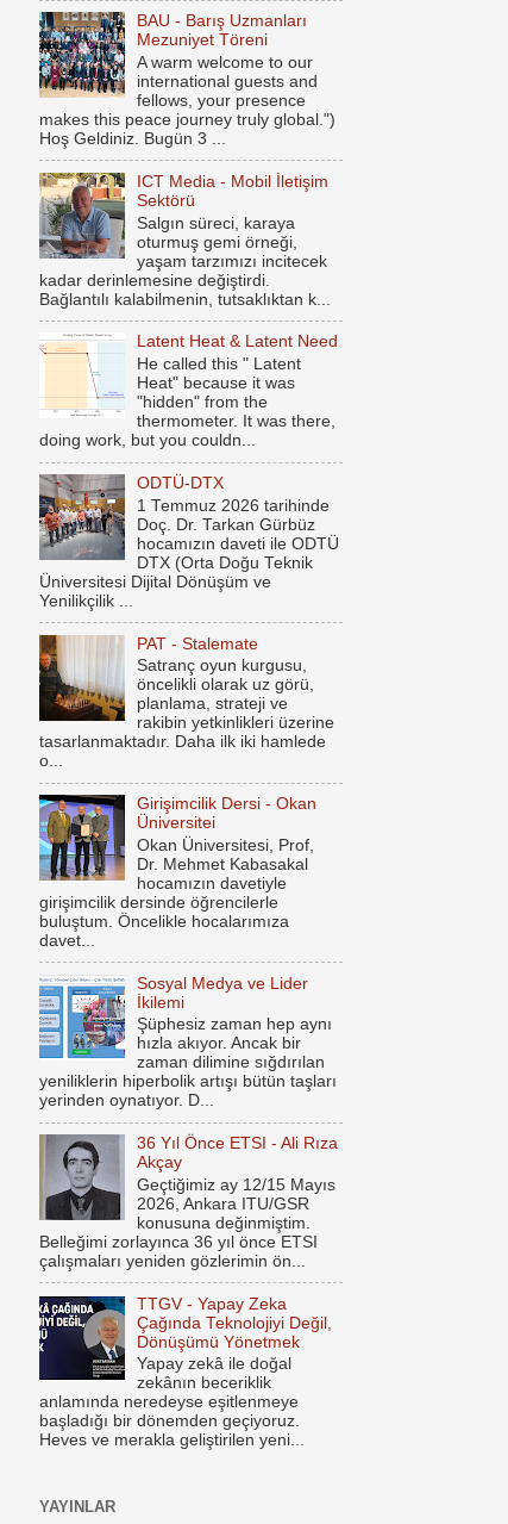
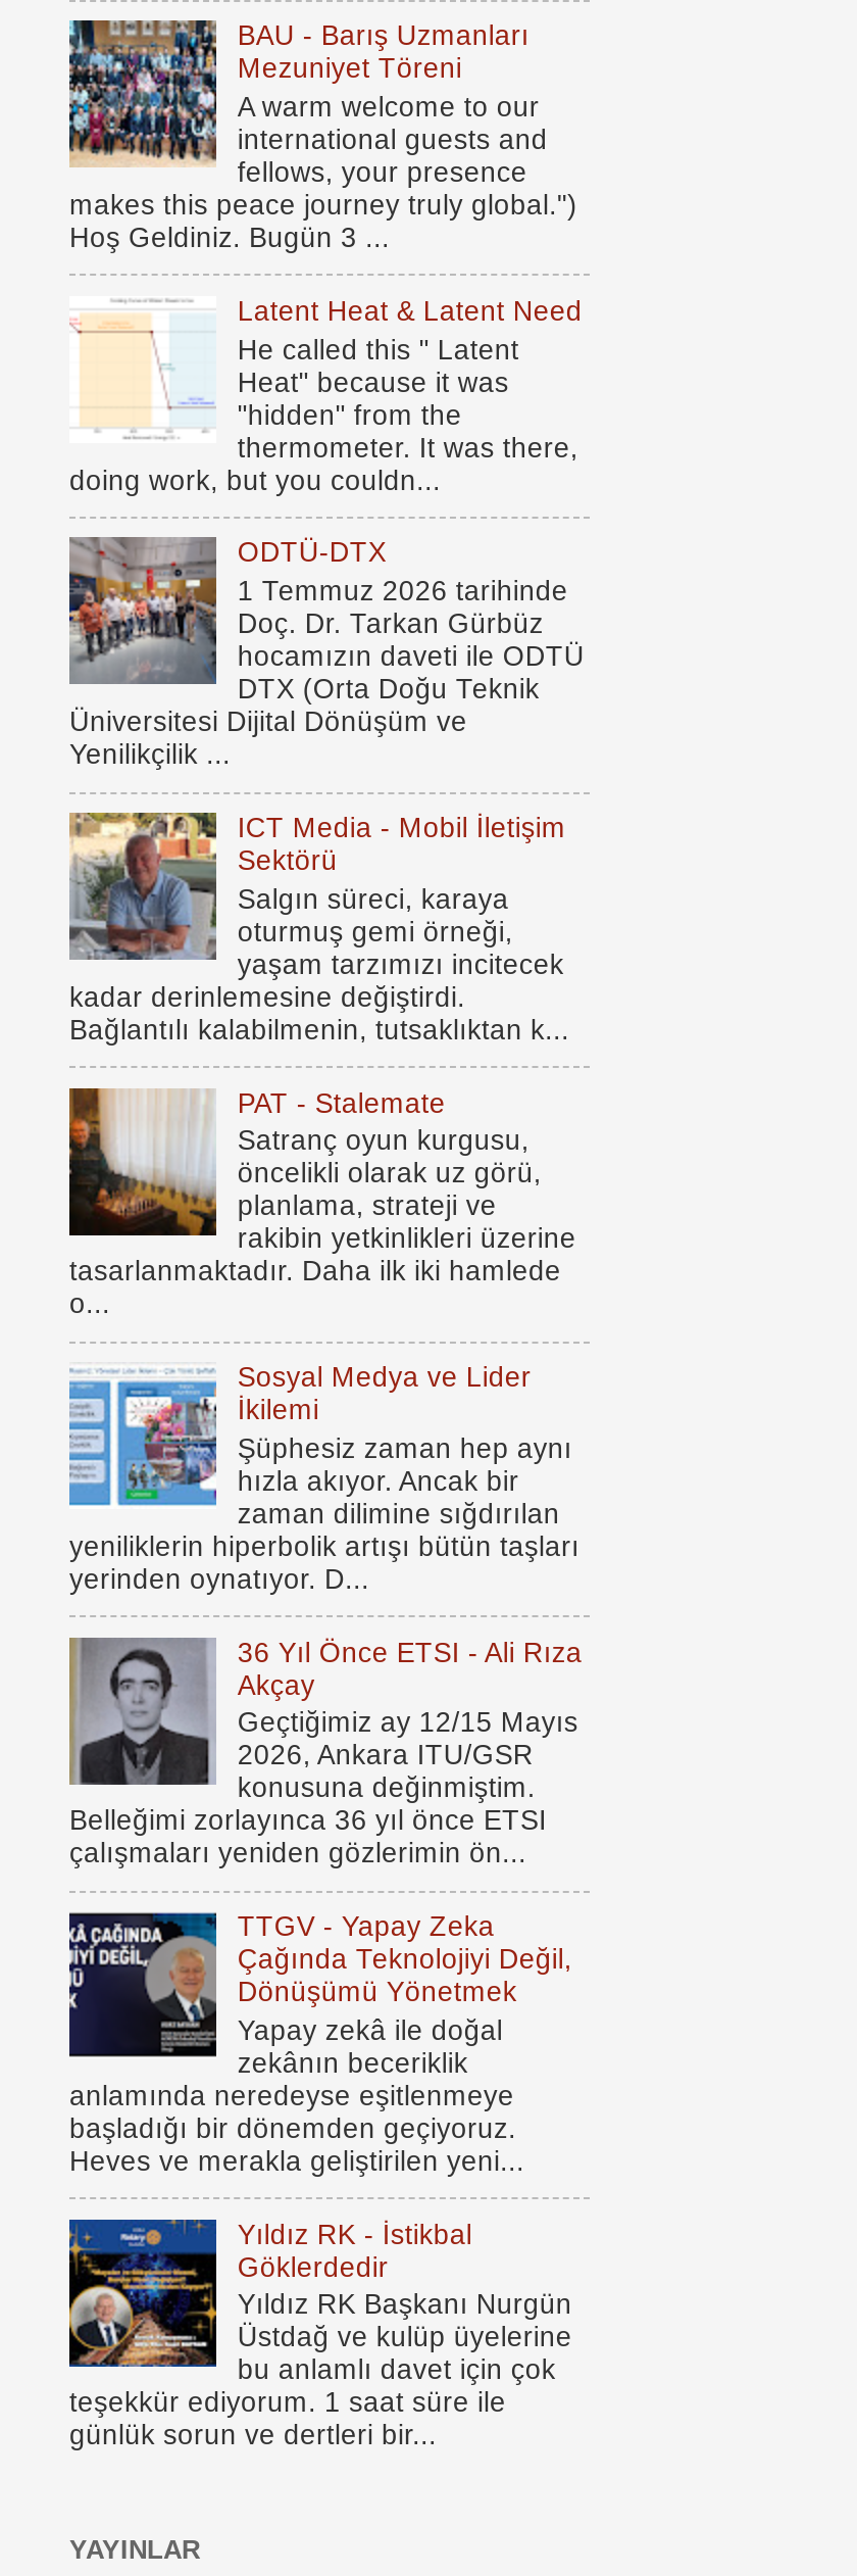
moved [38,172,331,308] -> [69,813,569,1045]: [image] | ICT Media - Mobil İletişim | Sektörü | Salgın süreci, karaya | oturmuş gemi örneği, | yaşam tarzımızı incitecek | kadar derinlemesine değiştirdi. | Bağlantılı kalabilmenin, tutsaklıktan k...
moved [37,333,340,610] -> [65,296,584,770]: [image] | Latent Heat & Latent Need | He called this " Latent | ... | Üniversitesi Dijital Dönüşüm ve | Yenilikçilik ...
[38,795,319,949] [image] | Girişimcilik Dersi - Okan | Üniversitei | Okan Üniversitesi, Prof, | Dr. Mehmet Kabasakal | hocamızın davetiyle | girişimcilik dersinde öğrencilerle | buluştum. Öncelikle hocalarımıza | davet... -> none
moved [37,969,338,1449] -> [65,1354,582,2177]: [image] | Sosyal Medya ve Lider | İkilemi | ... | başladığı bir dönemden geçiyoruz. | Heves ve merakla geliştirilen yeni...
none -> [67,2218,572,2451] [image] | Yıldız RK - İstikbal | Göklerdedir | Yıldız RK Başkanı Nurgün | Üstdağ ve kulüp üyelerine | bu anlamlı davet için çok | teşekkür ediyorum. 1 saat süre ile | günlük sorun ve dertleri bir...

